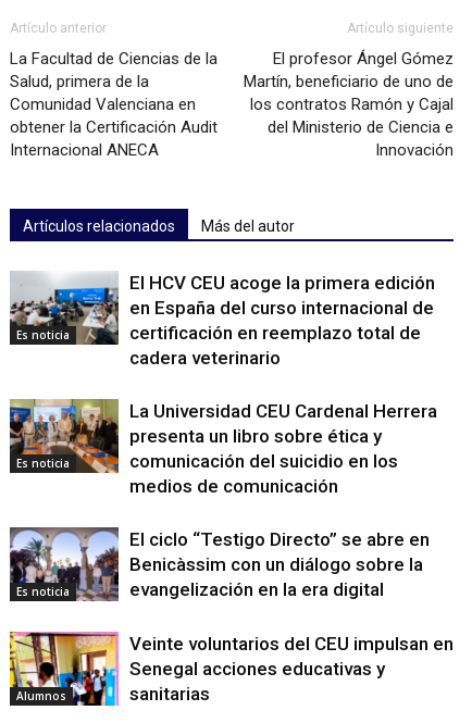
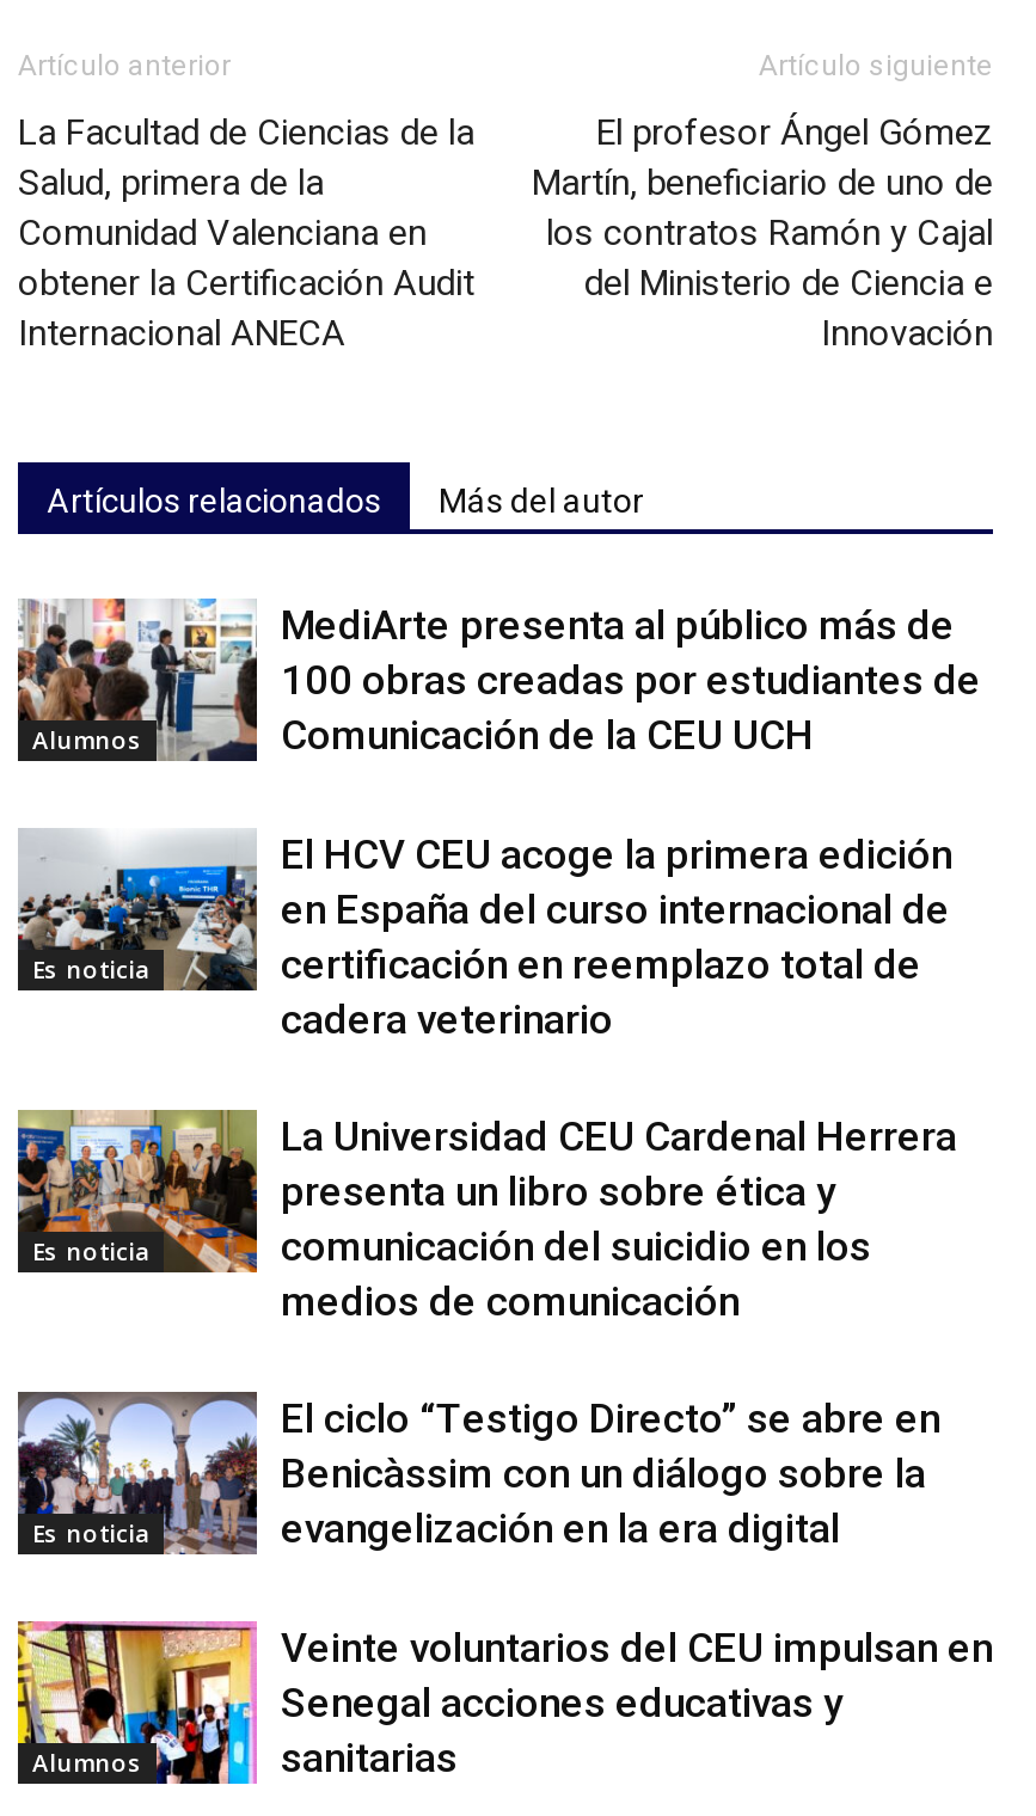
none -> [18,596,247,761] [image] | Alumnos
none -> [281,600,981,757] MediArte presenta al público más de | 100 obras creadas por estudiantes de | Comunicación de la CEU UCH

